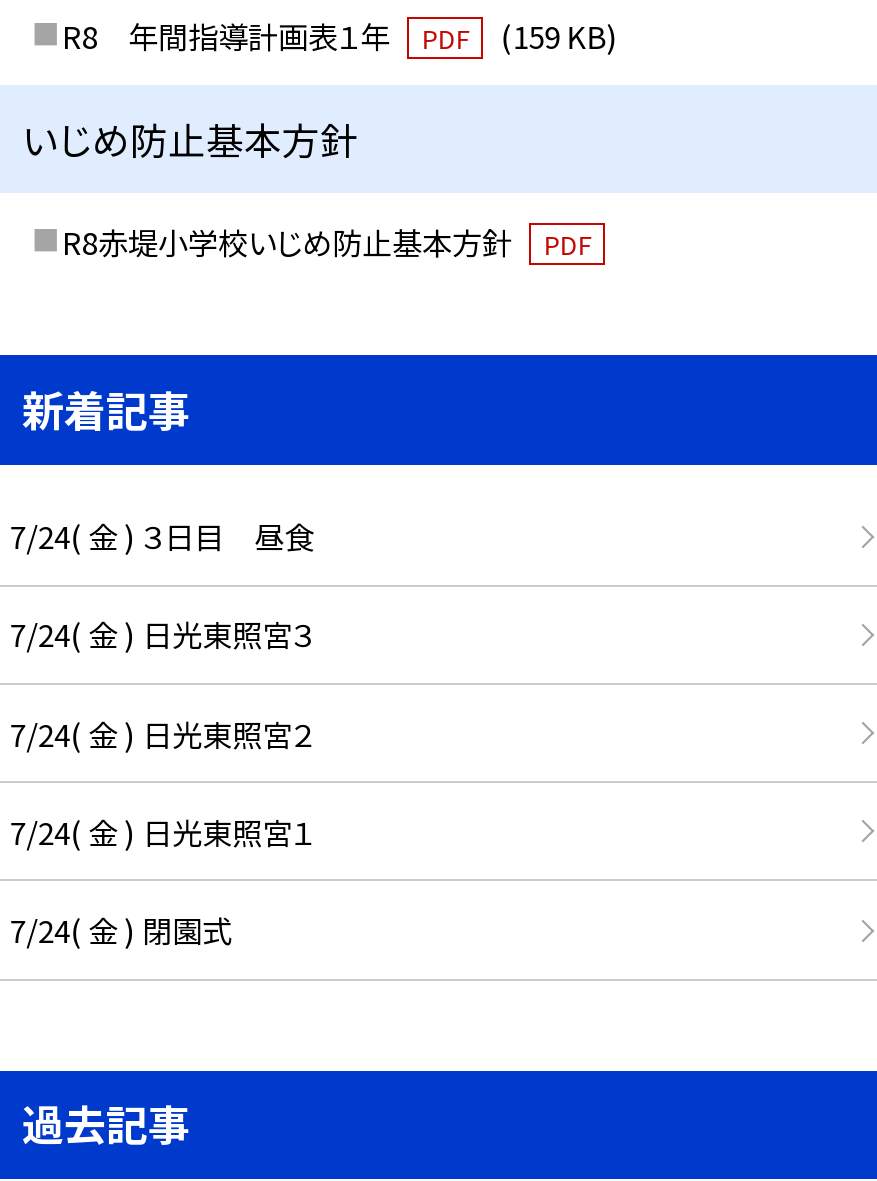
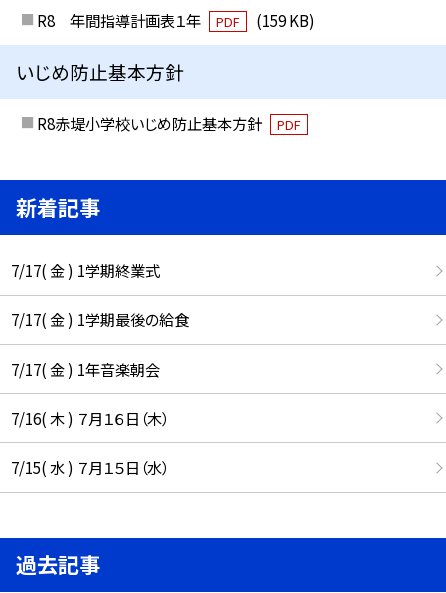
[10,513,314,557] 7/24( 金 ) ３日目 昼食 -> [11,259,160,281] 7/17( 金 ) 1学期終業式
[10,612,314,656] 7/24( 金 ) 日光東照宮３ -> [11,308,189,330] 7/17( 金 ) 1学期最後の給食
[10,710,314,754] 7/24( 金 ) 日光東照宮２ -> [11,358,160,380] 7/17( 金 ) 1年音楽朝会
[10,809,314,853] 7/24( 金 ) 日光東照宮１ -> [11,407,169,429] 7/16( 木 ) ７月１６日（木）
[10,907,232,951] 7/24( 金 ) 閉園式 -> [11,456,169,478] 7/15( 水 ) ７月１５日（水）

